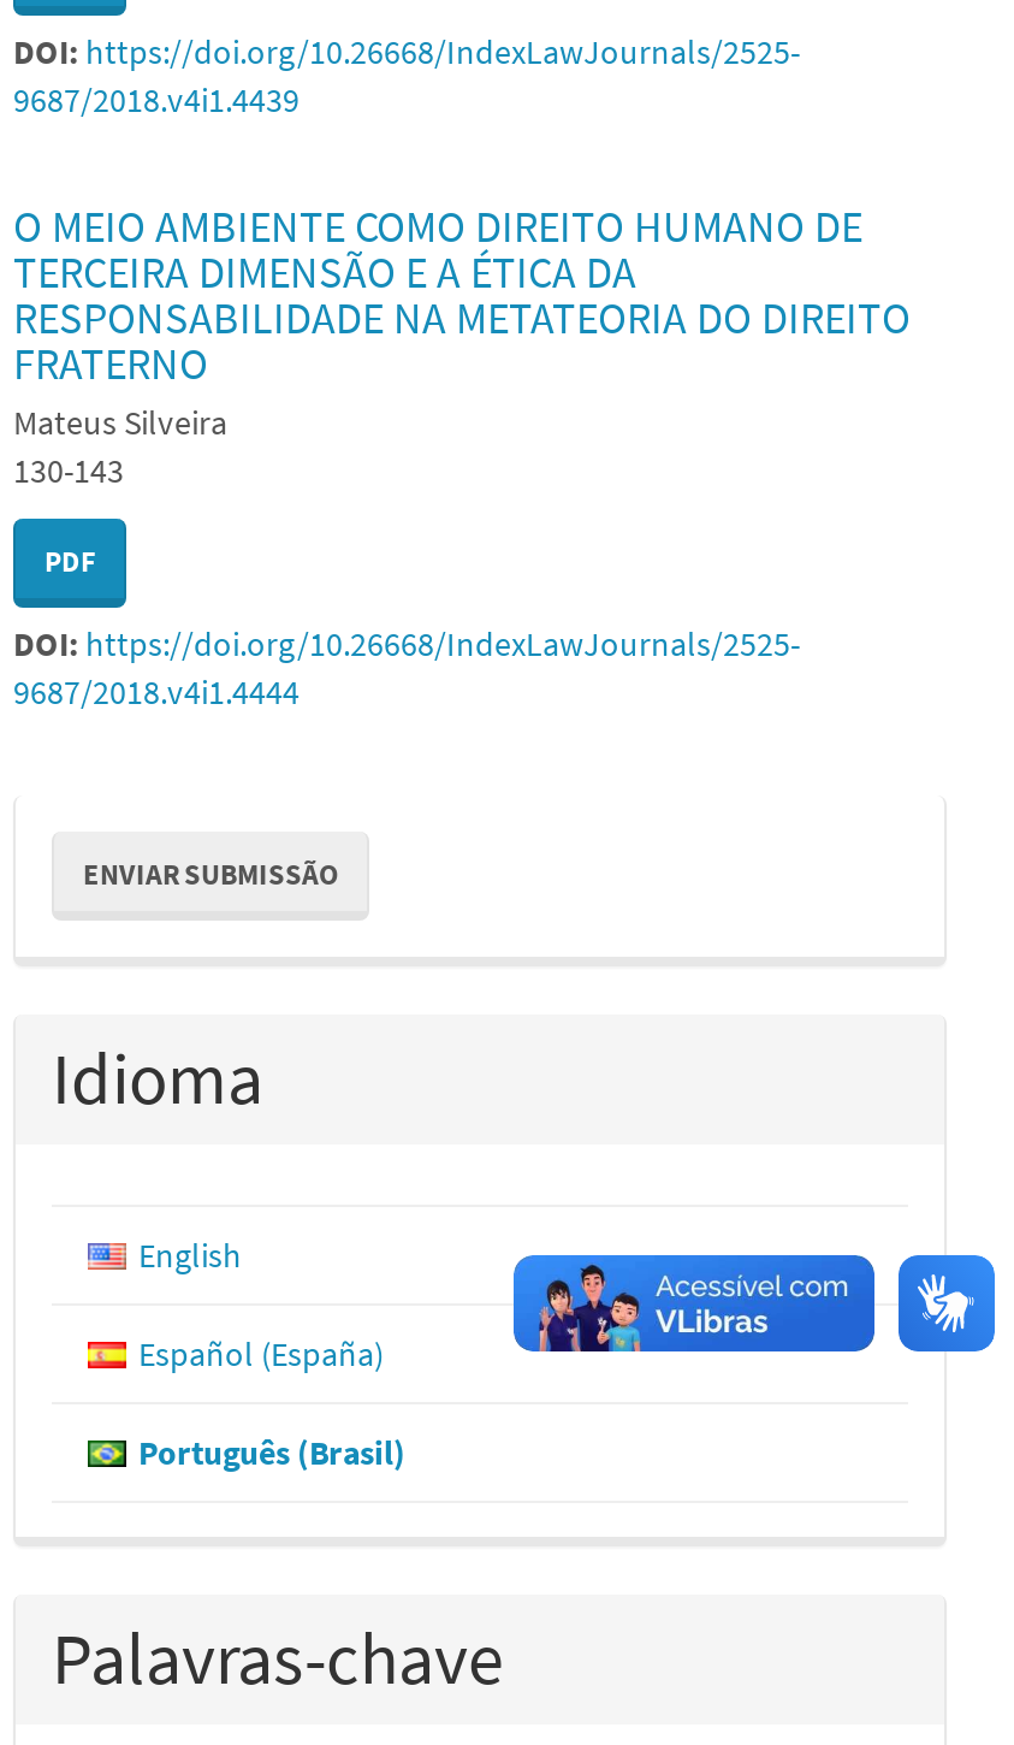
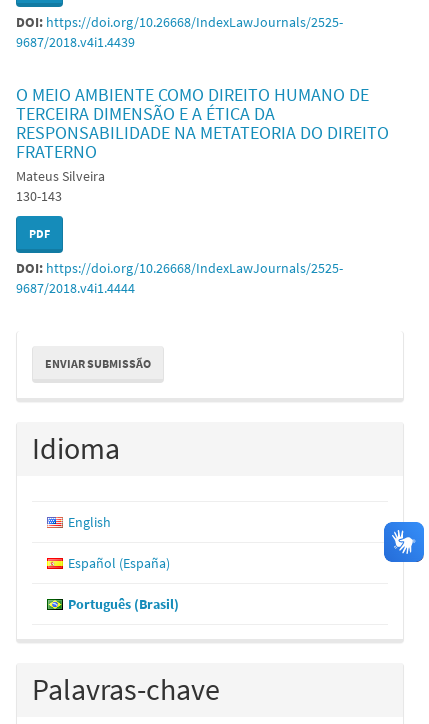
[511,1253,877,1354] [image] -> none

